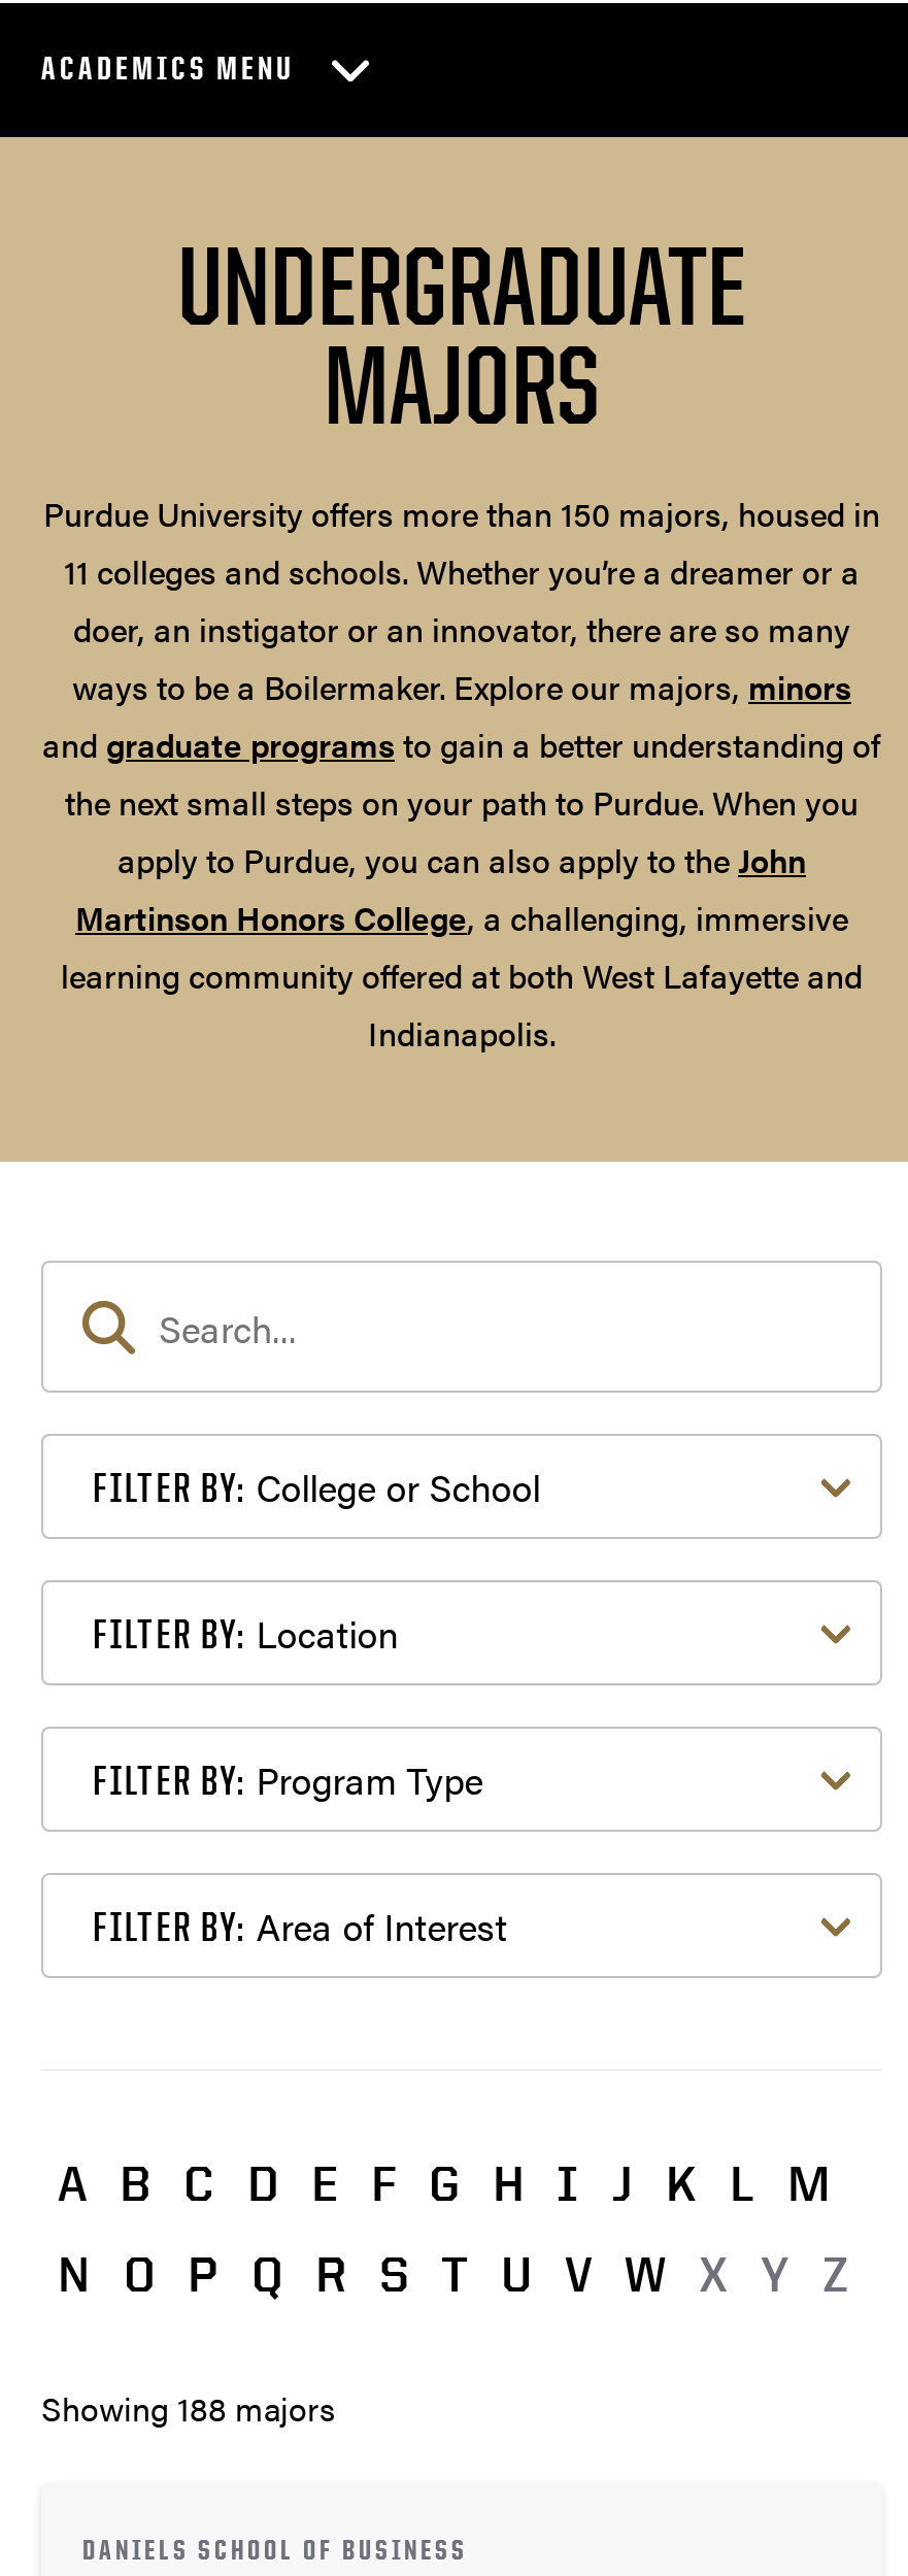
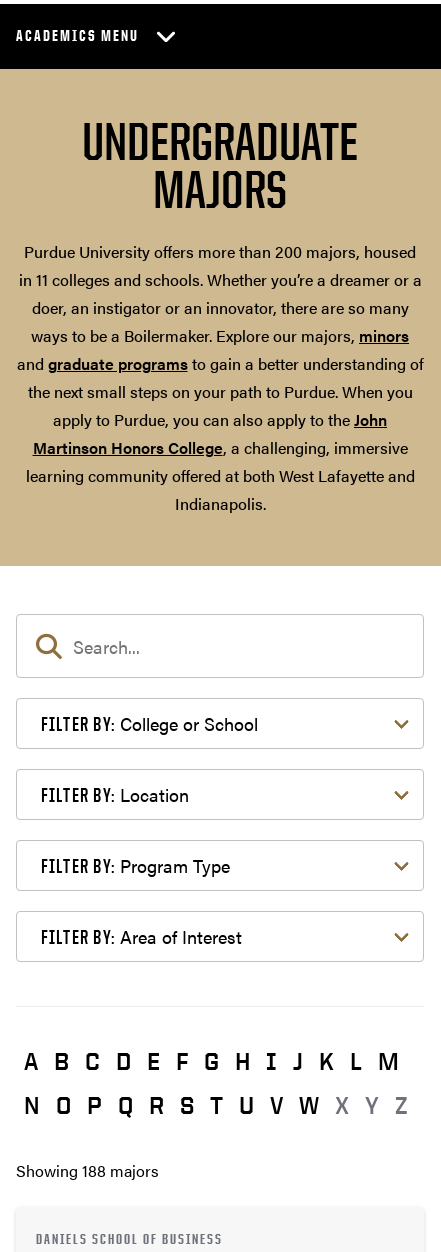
[43,490,880,595] Purdue University offers more than 150 majors, housed in | 11 colleges and schools. Whether you’re a dreamer or a -> [18,240,421,291] Purdue University offers more than 200 majors, housed | in 11 colleges and schools. Whether you’re a dreamer or a

